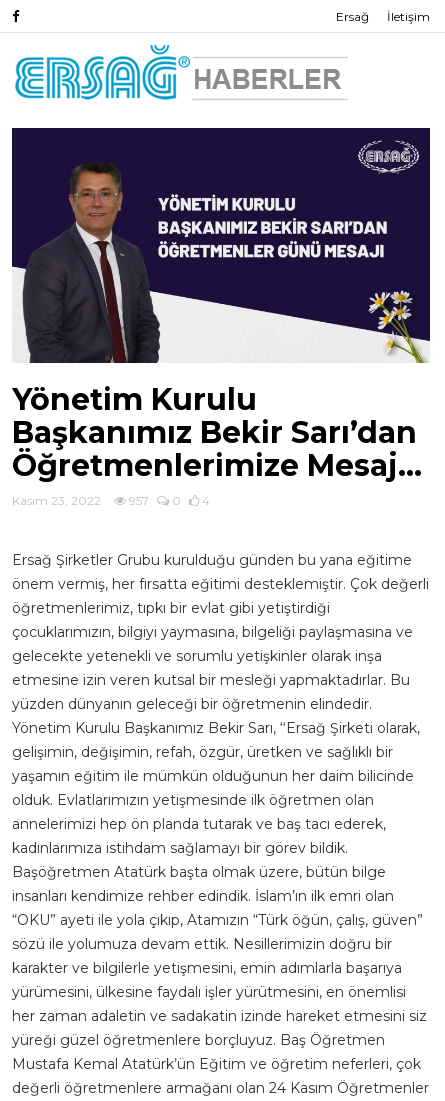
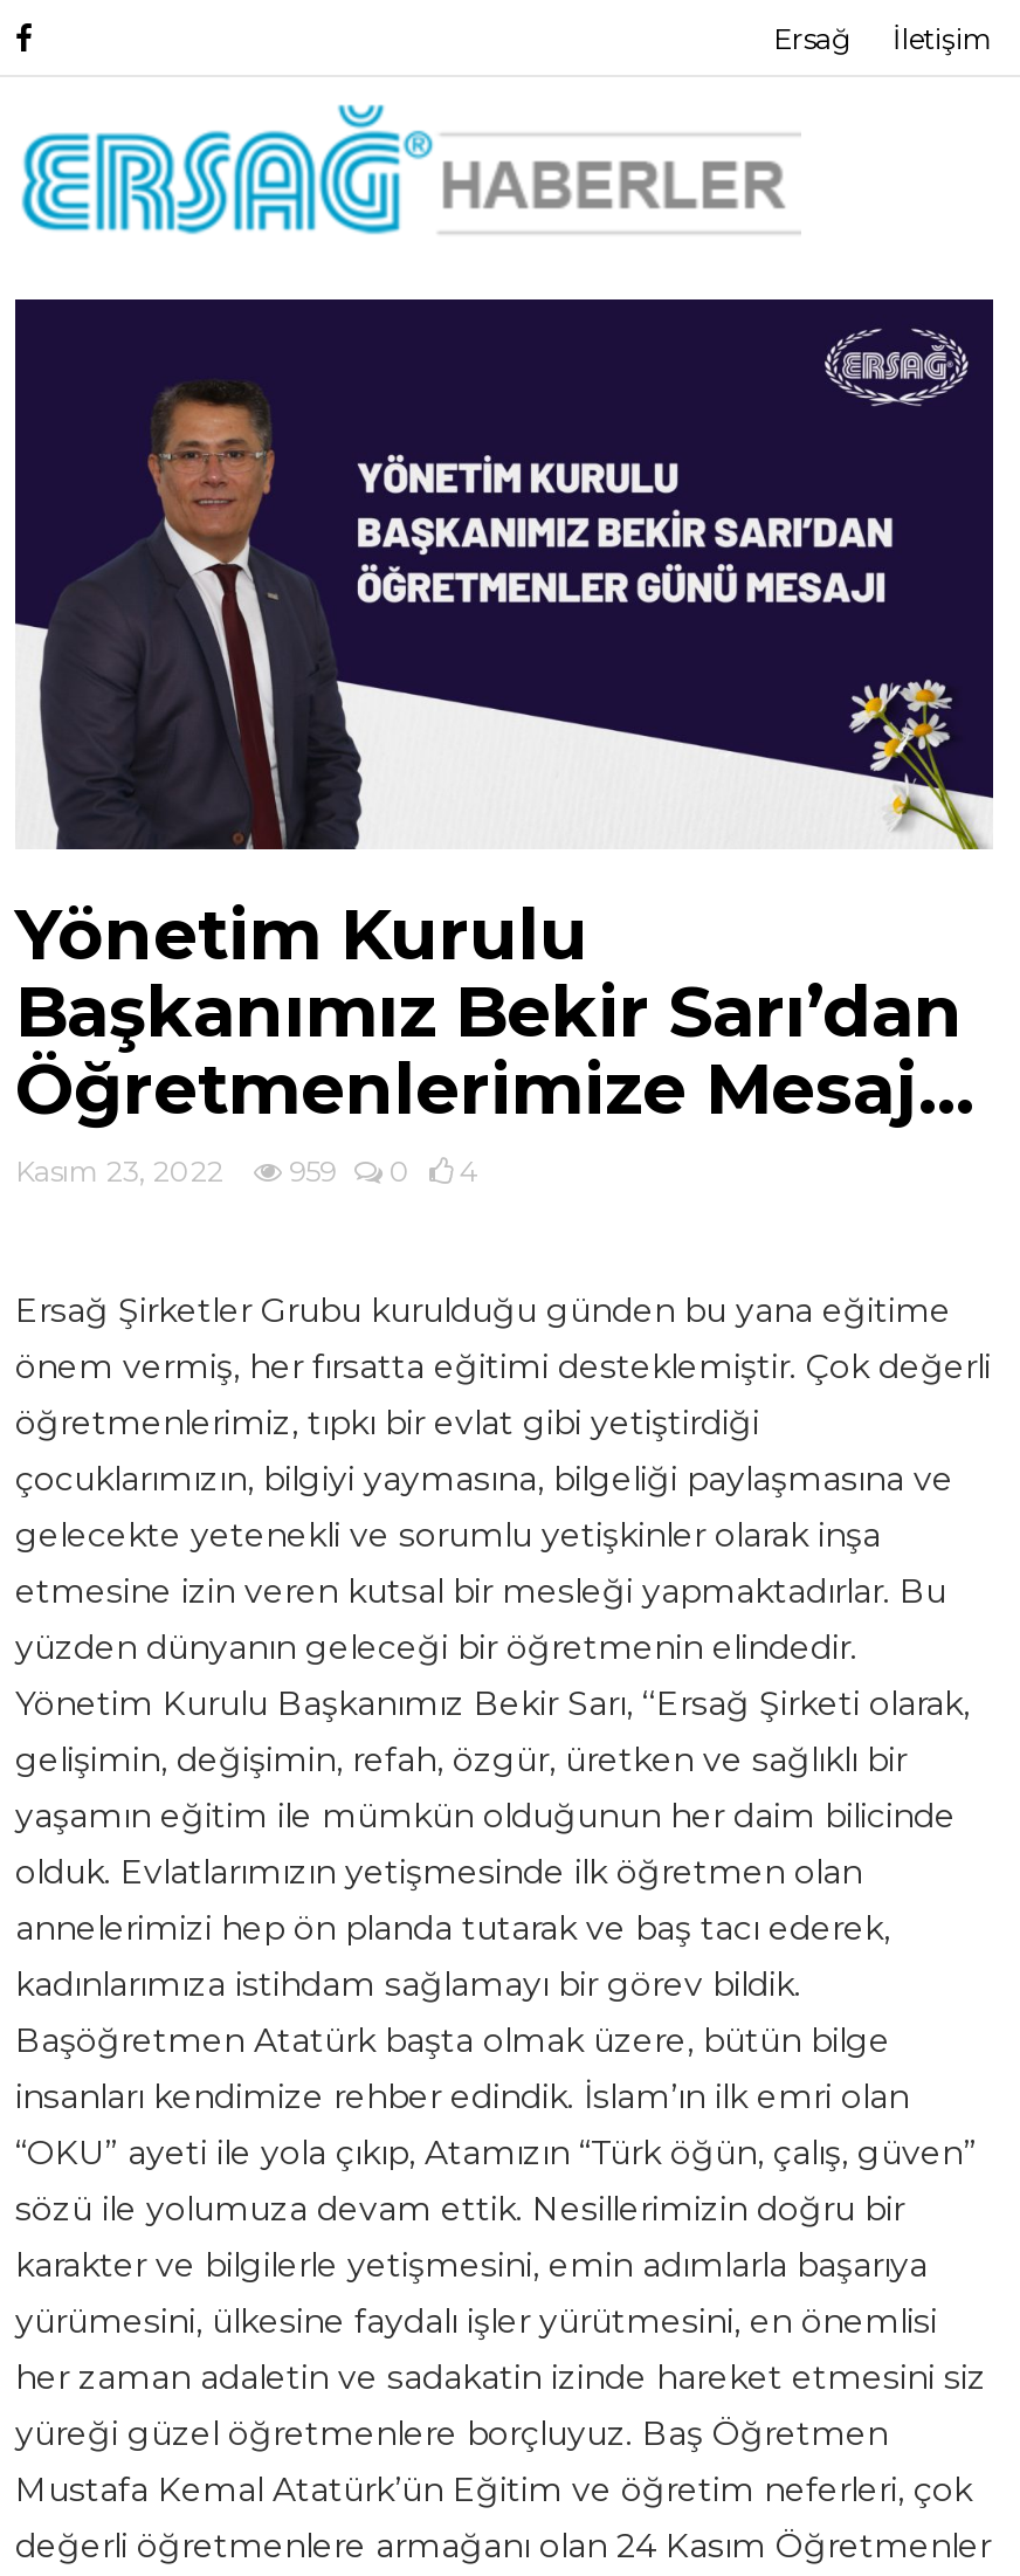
[12,493,210,508] Kasım 23, 2022 957 0 4 -> [15,1154,478,1189] Kasım 23, 2022 959 0 4

